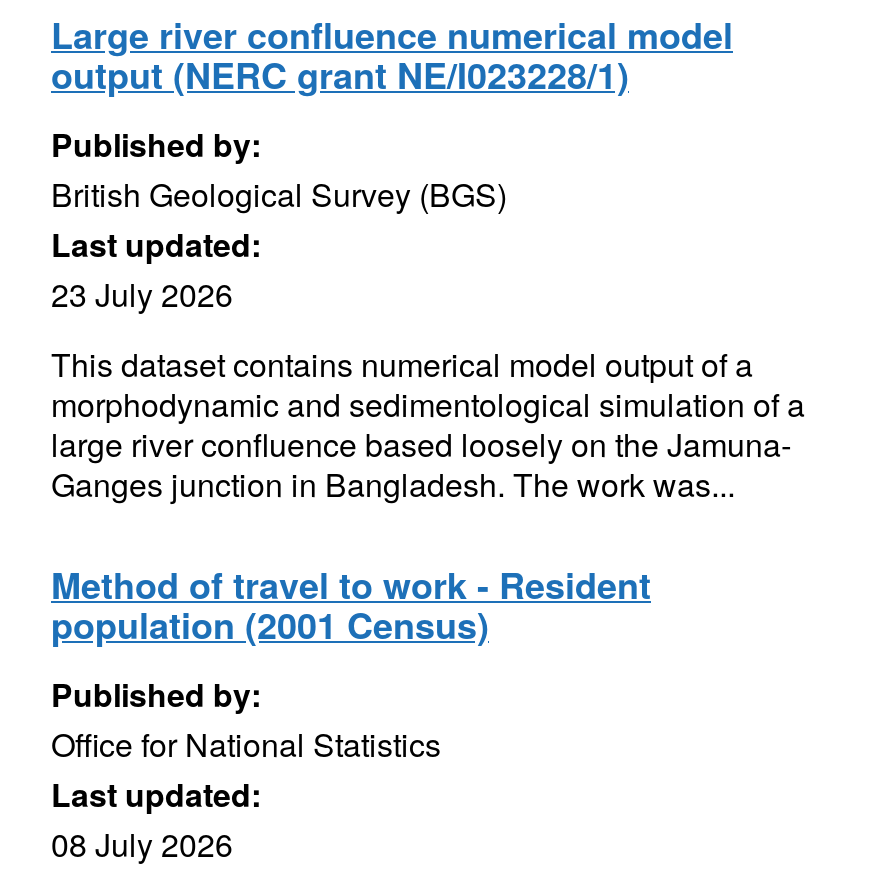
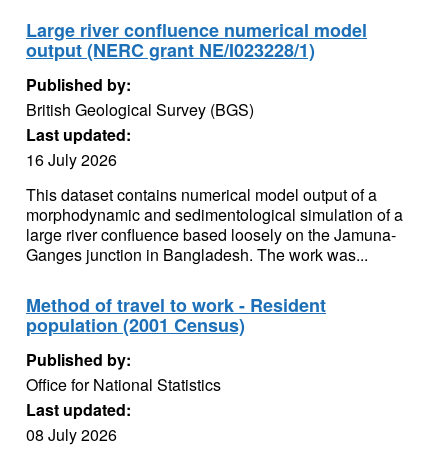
[51,271,233,317] 23 July 2026 -> [26,148,117,171] 16 July 2026

